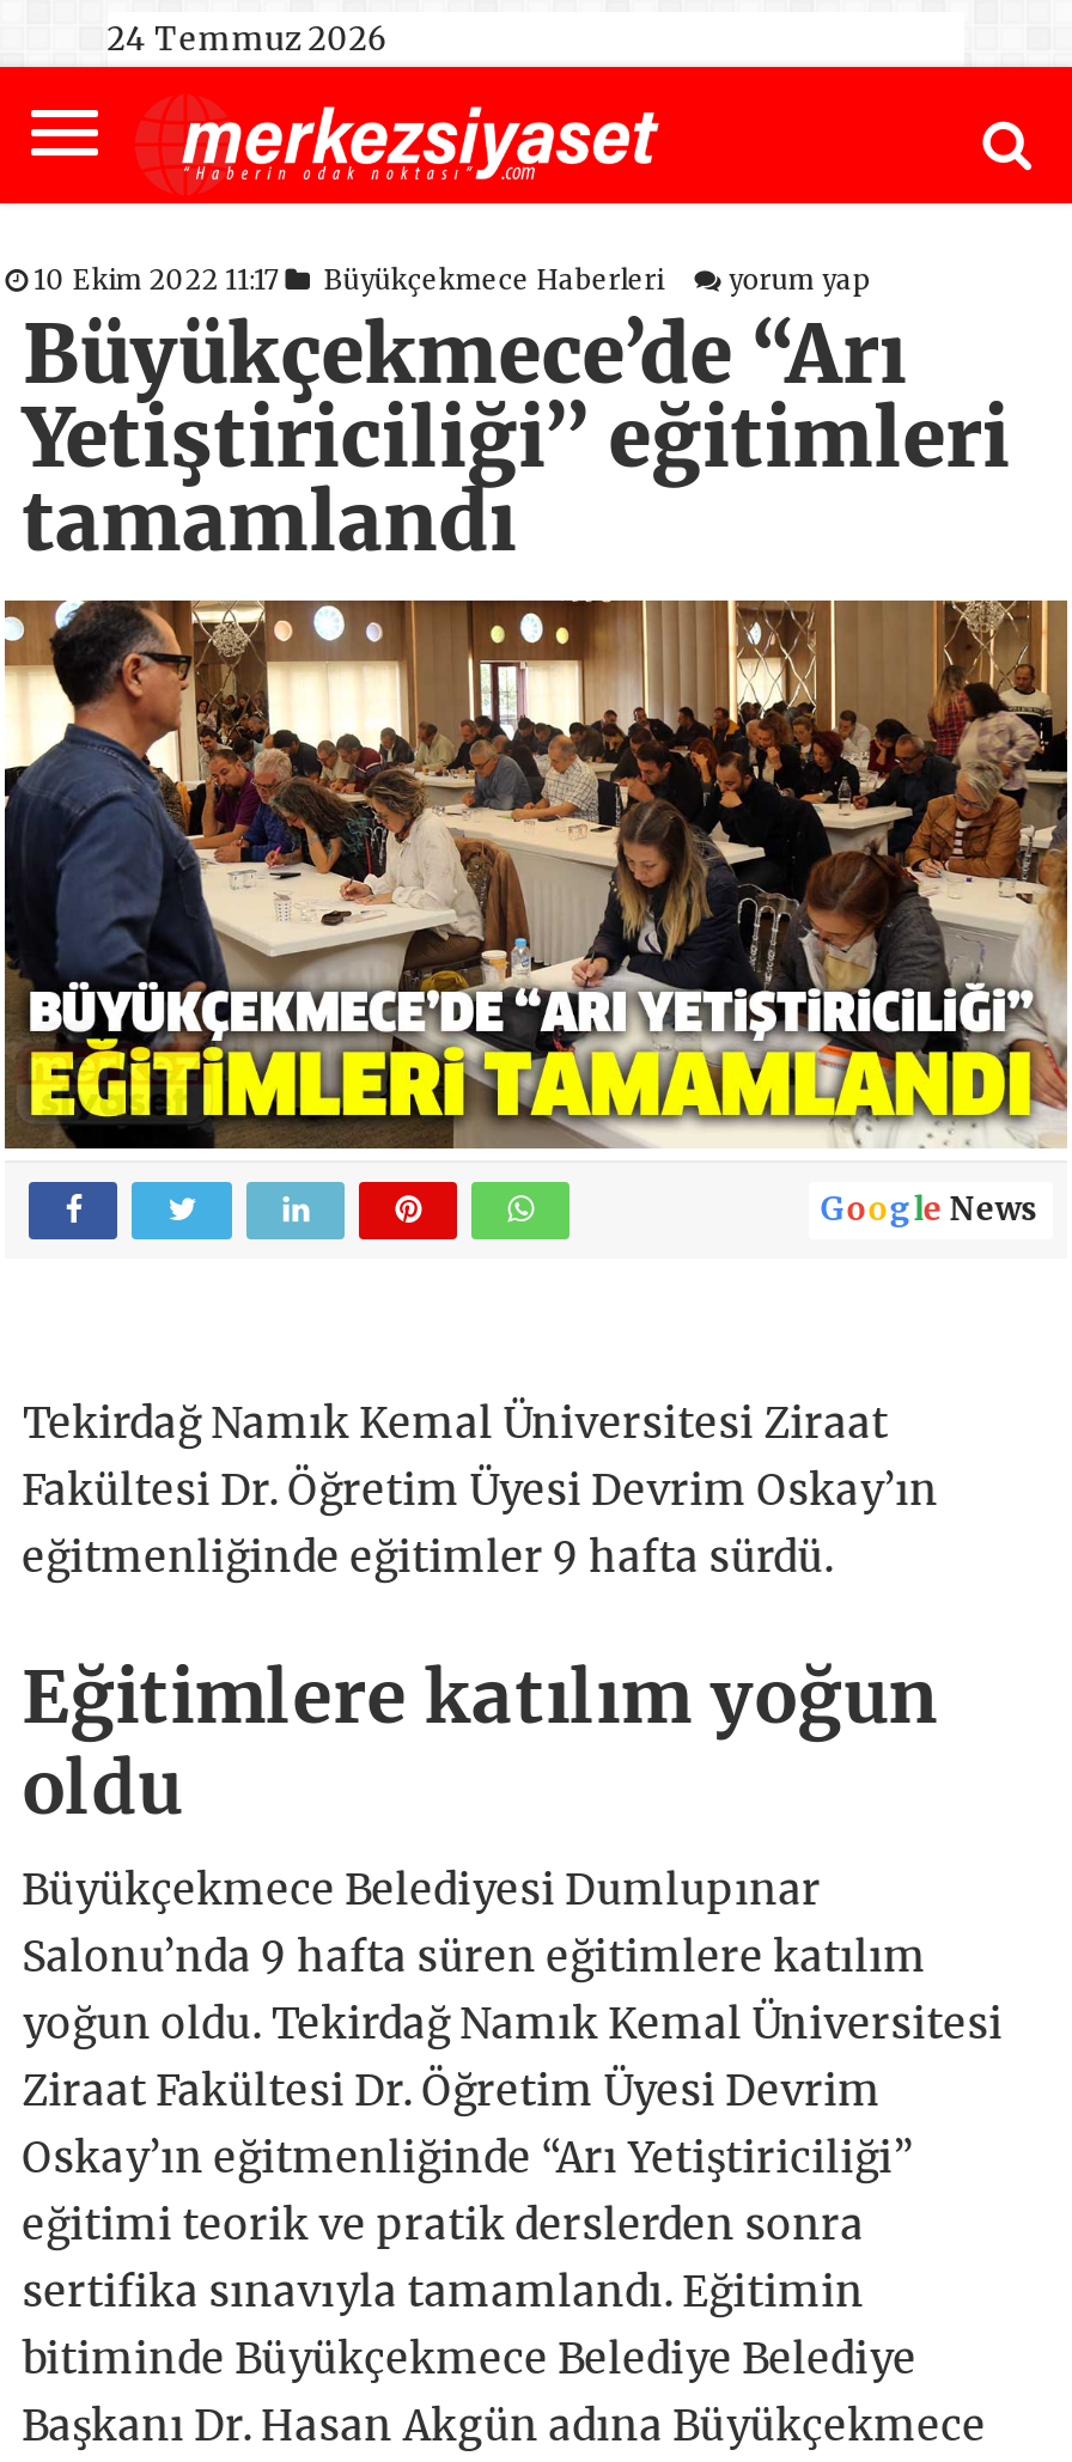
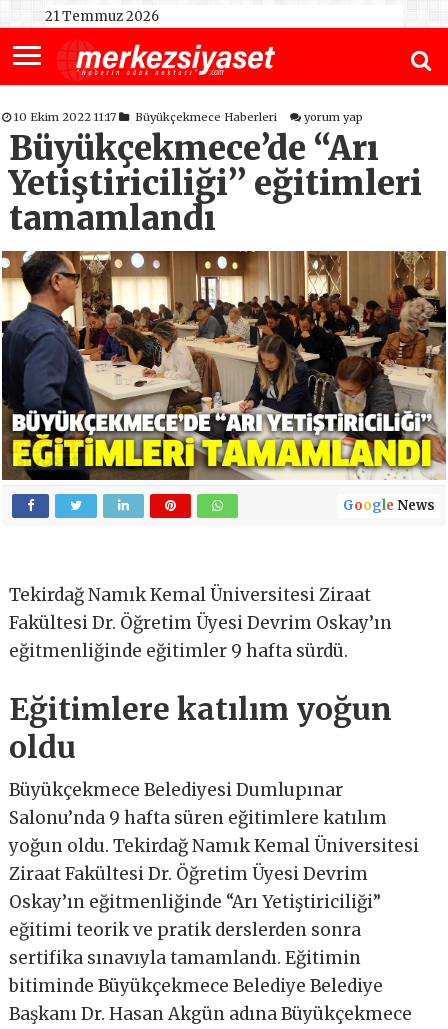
[107,19,387,60] 24 Temmuz 2026 -> [45,8,159,25] 21 Temmuz 2026

